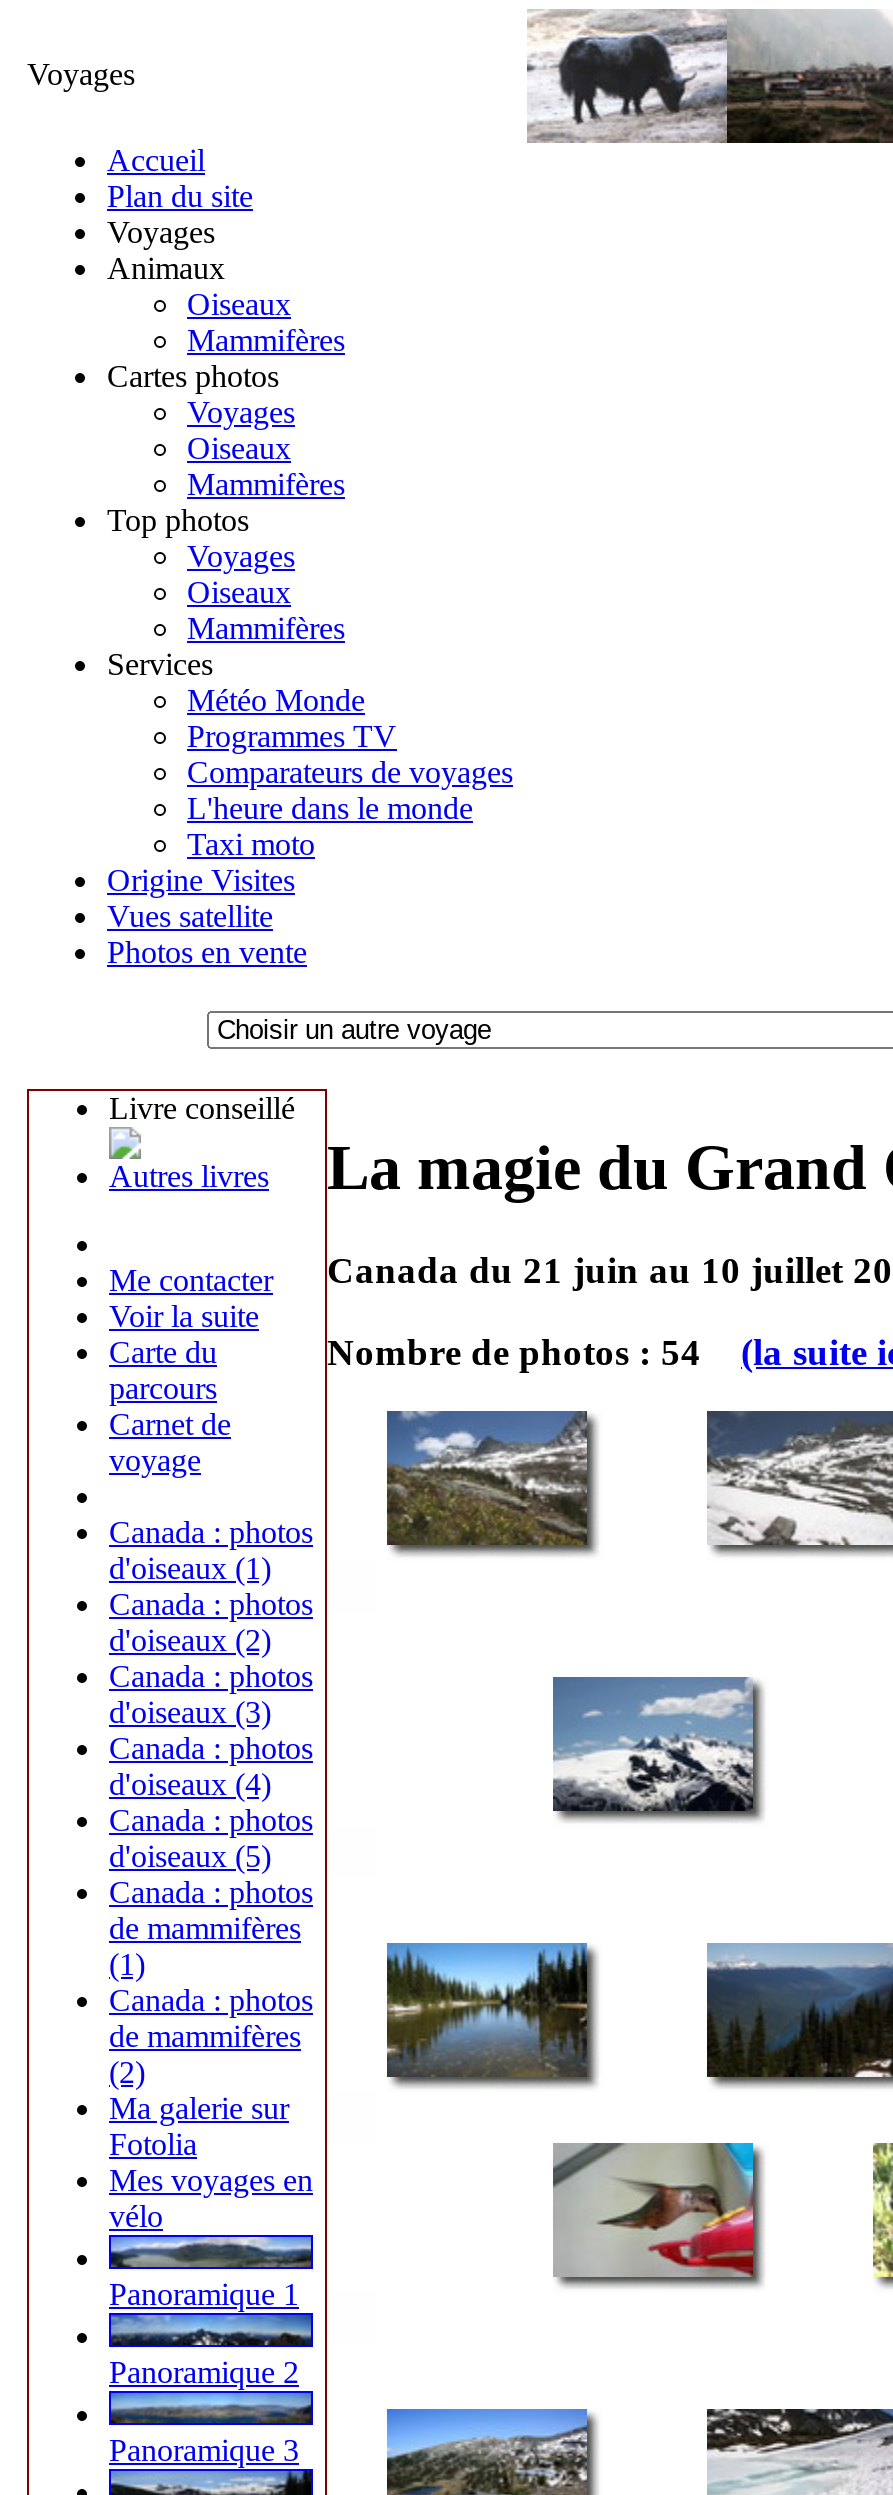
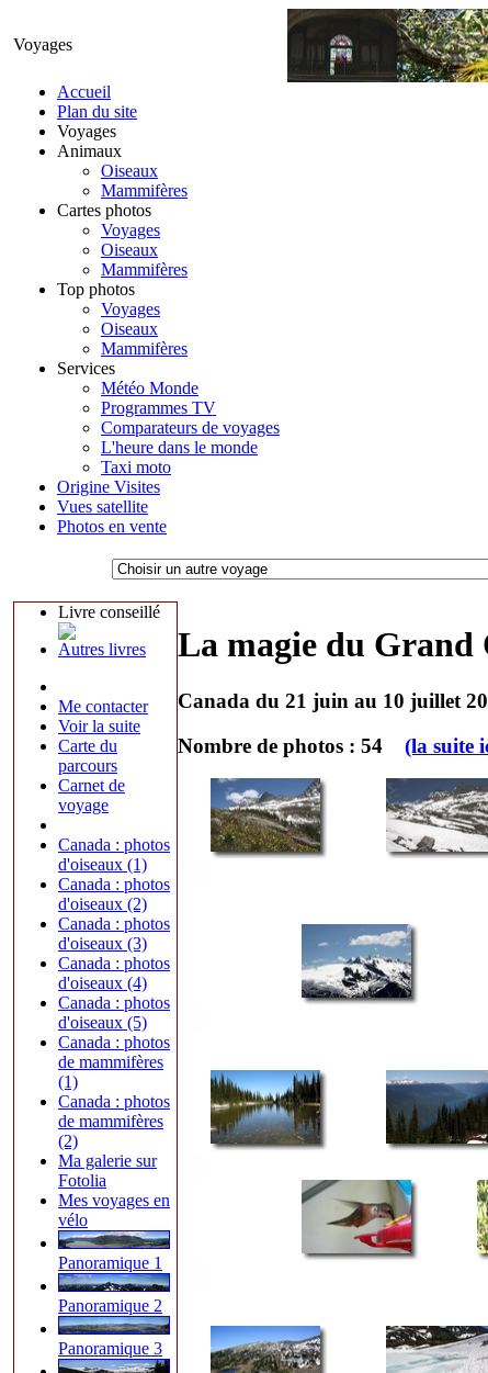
[525,9,887,145] [image] -> [286,8,485,83] [image]

